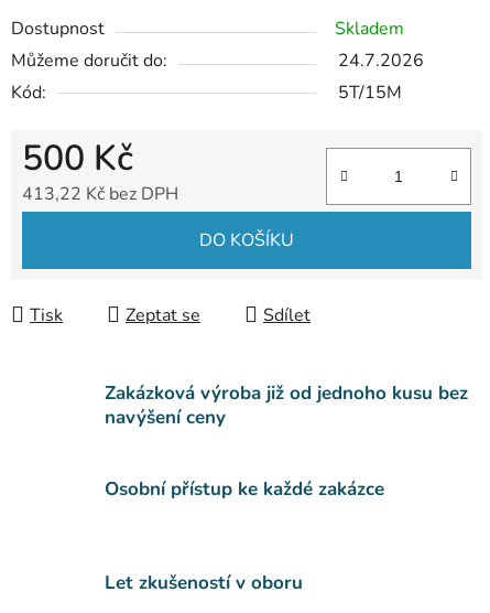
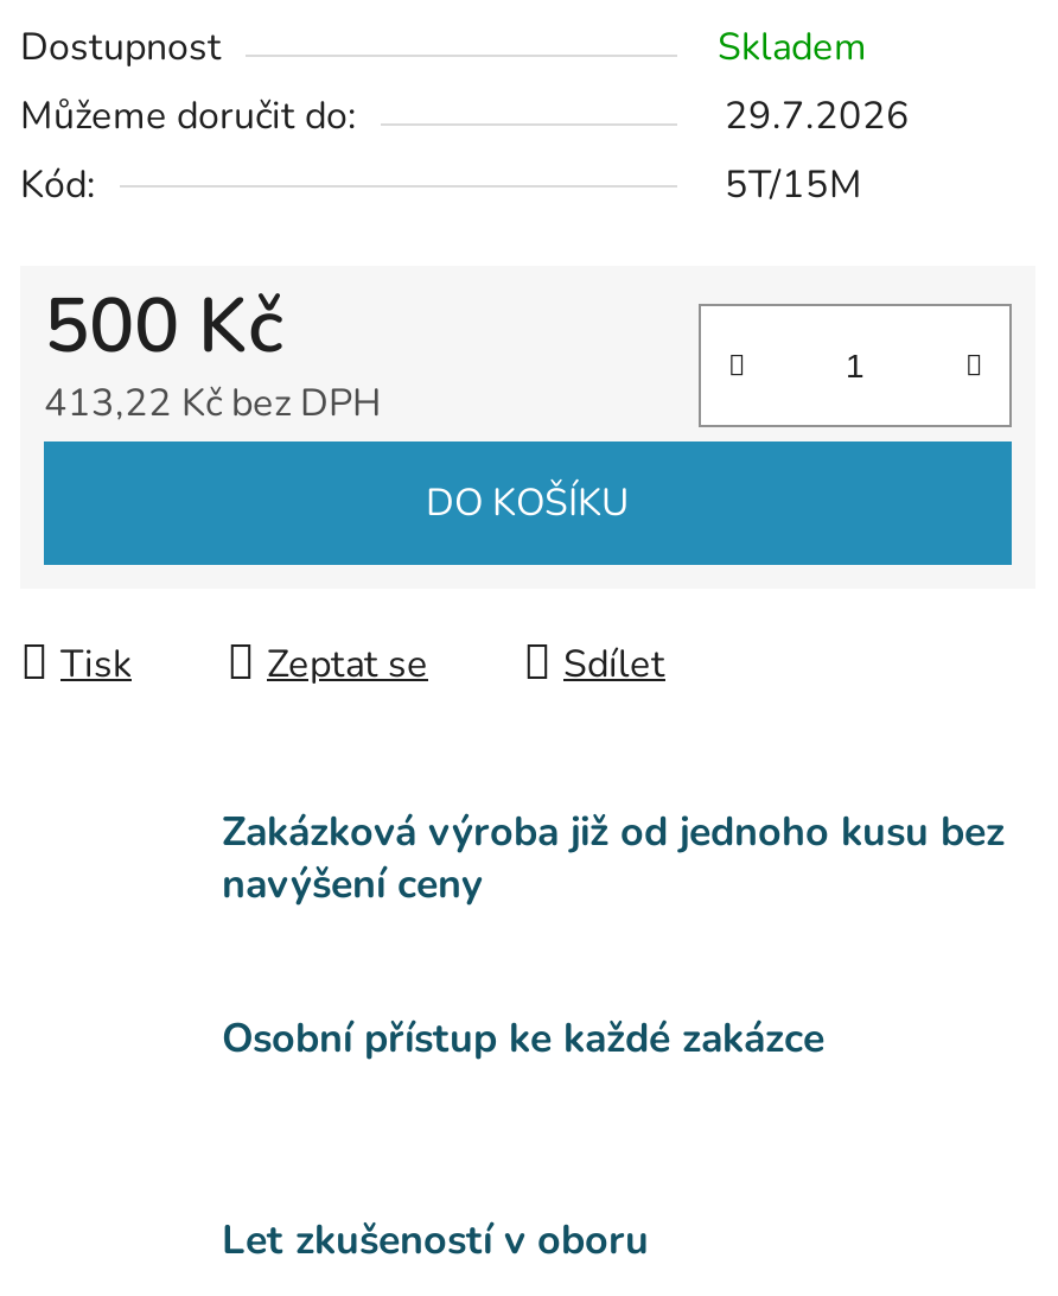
[338,49,424,73] 24.7.2026 -> [725,90,910,143] 29.7.2026

